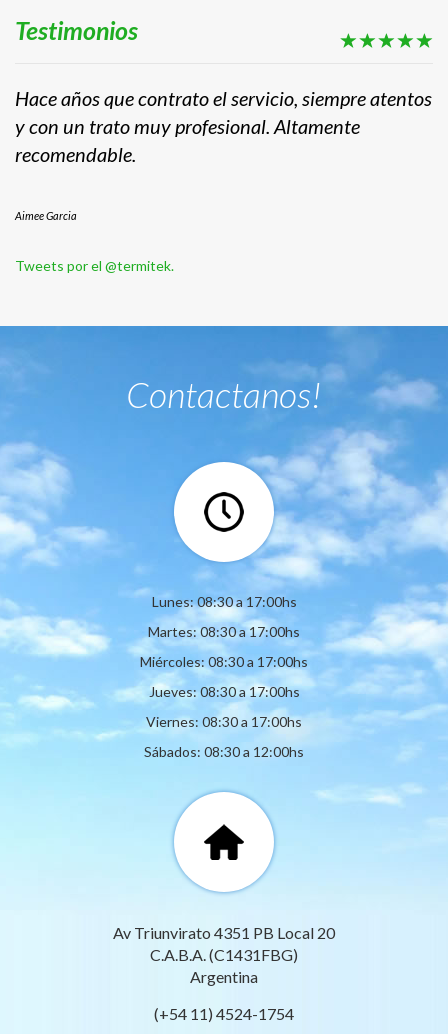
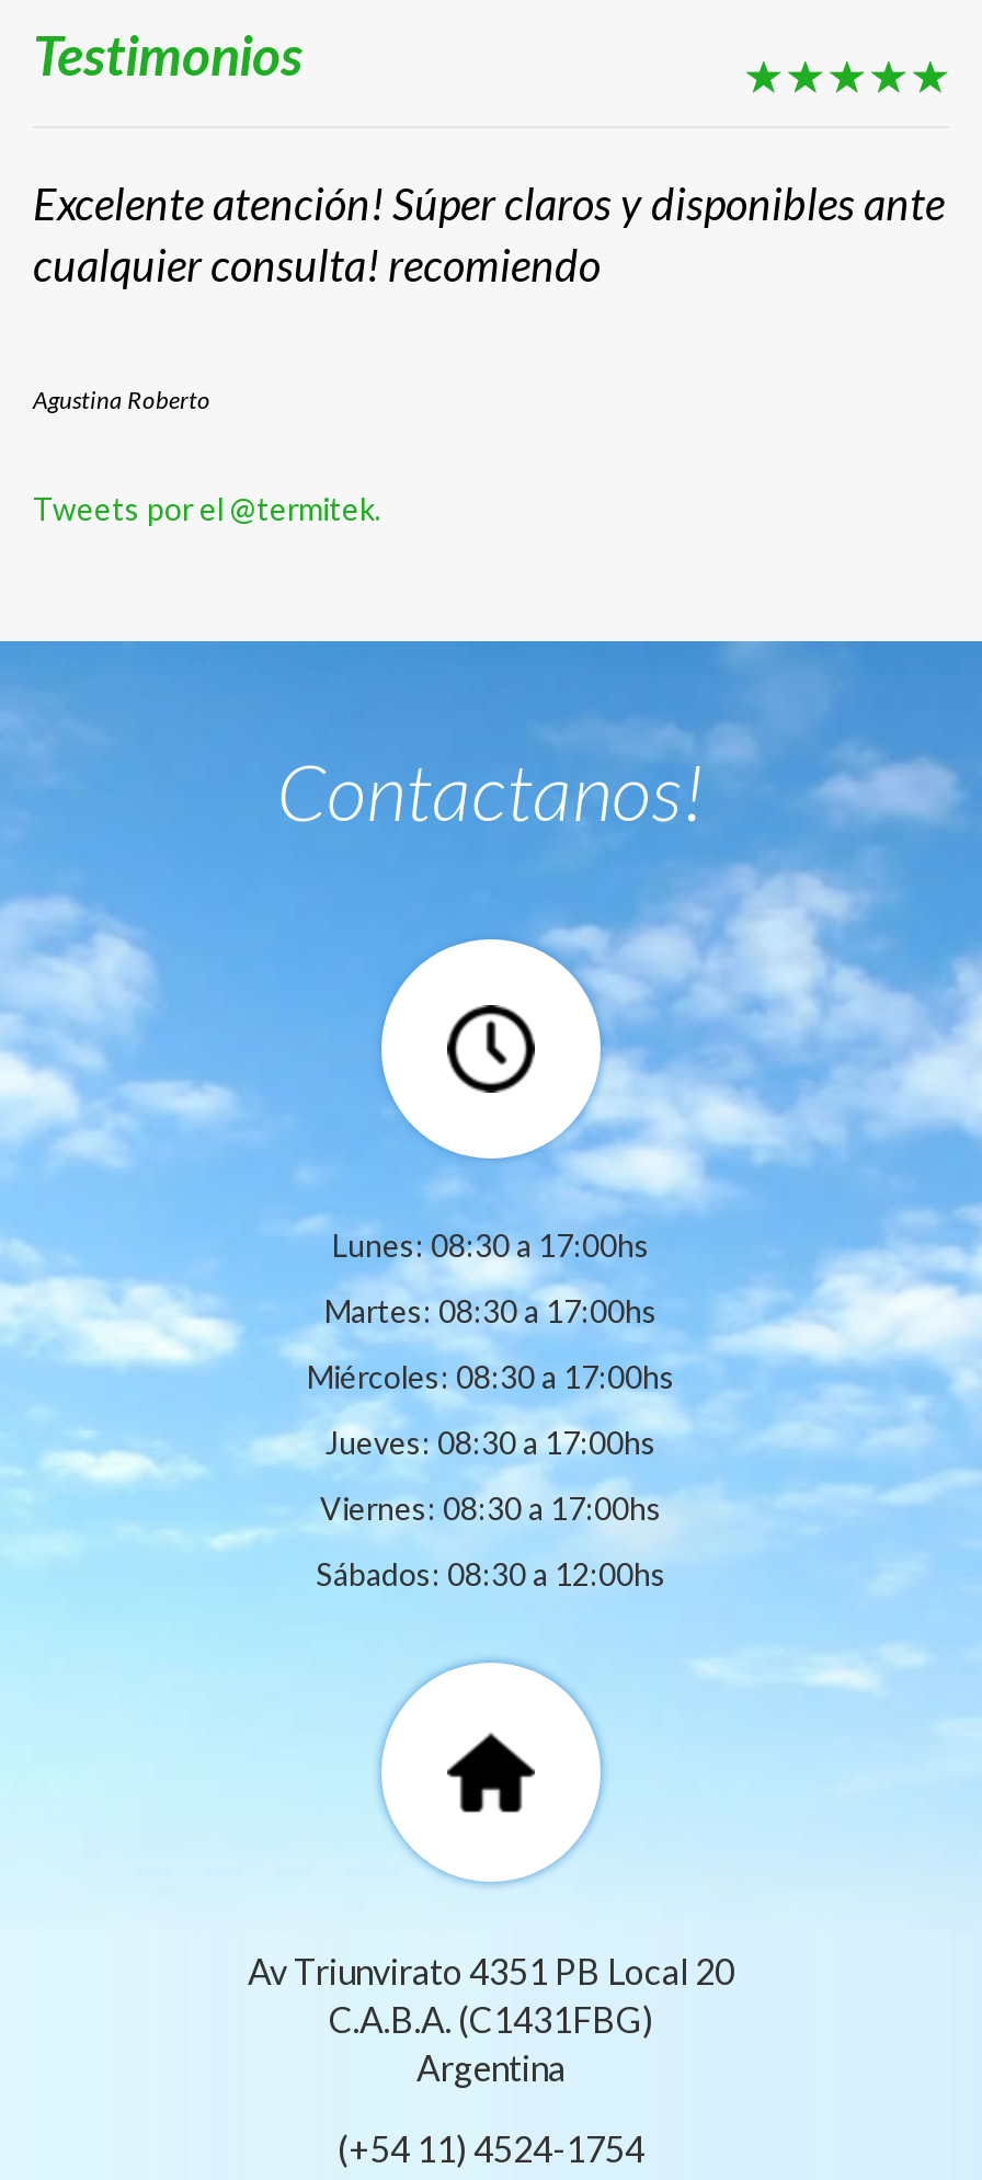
[15,86,432,166] Hace años que contrato el servicio, siempre atentos | y con un trato muy profesional. Altamente | recomendable. -> [33,176,945,290] Excelente atención! Súper claros y disponibles ante | cualquier consulta! recomiendo
[15,209,77,222] Aimee Garcia -> [33,385,210,413] Agustina Roberto

